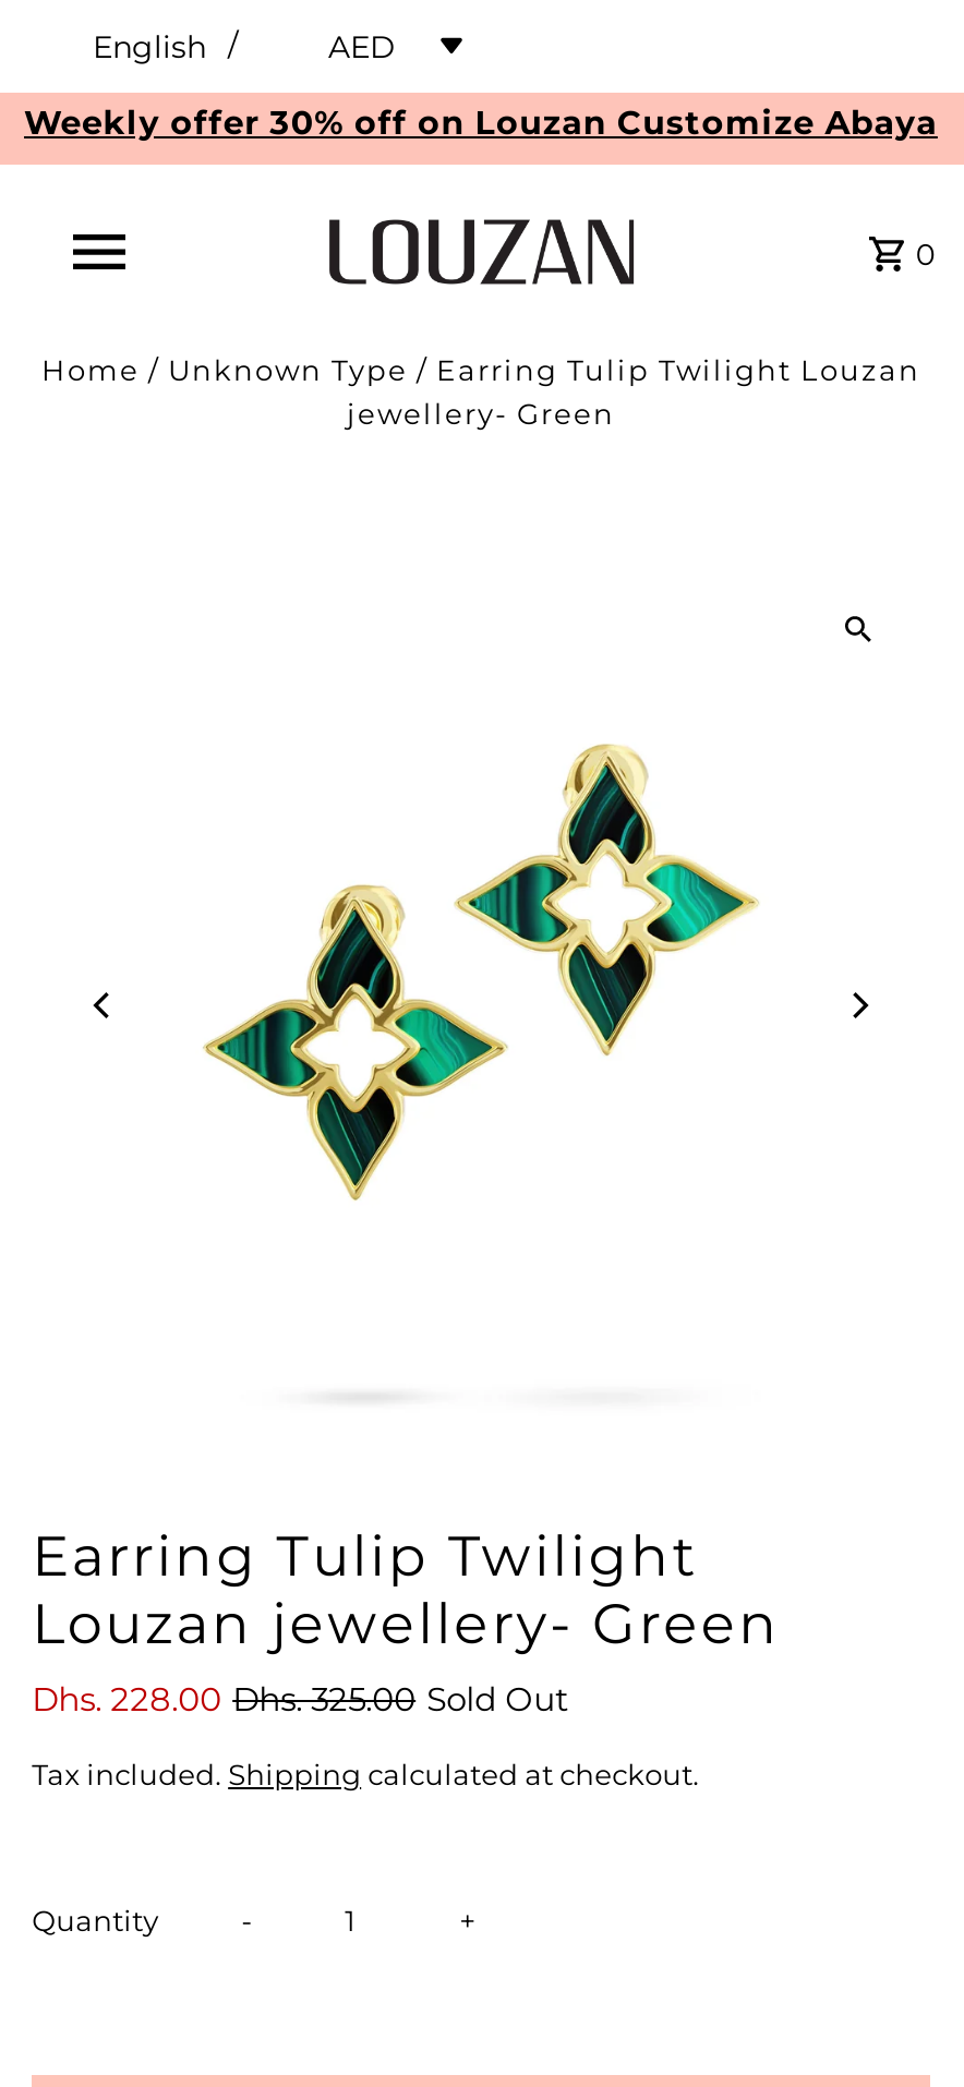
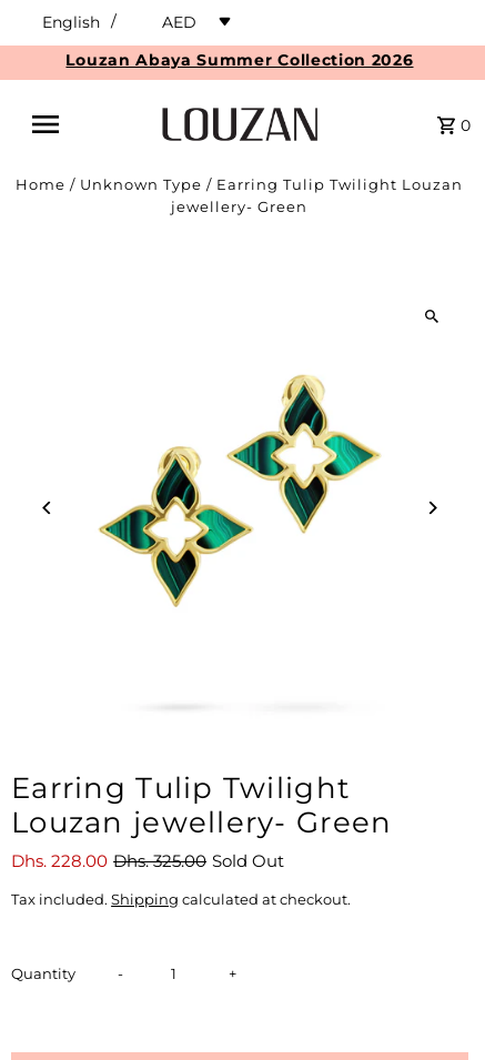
[24,104,938,143] Weekly offer 30% off on Louzan Customize Abaya -> [66,51,413,69] Louzan Abaya Summer Collection 2026

